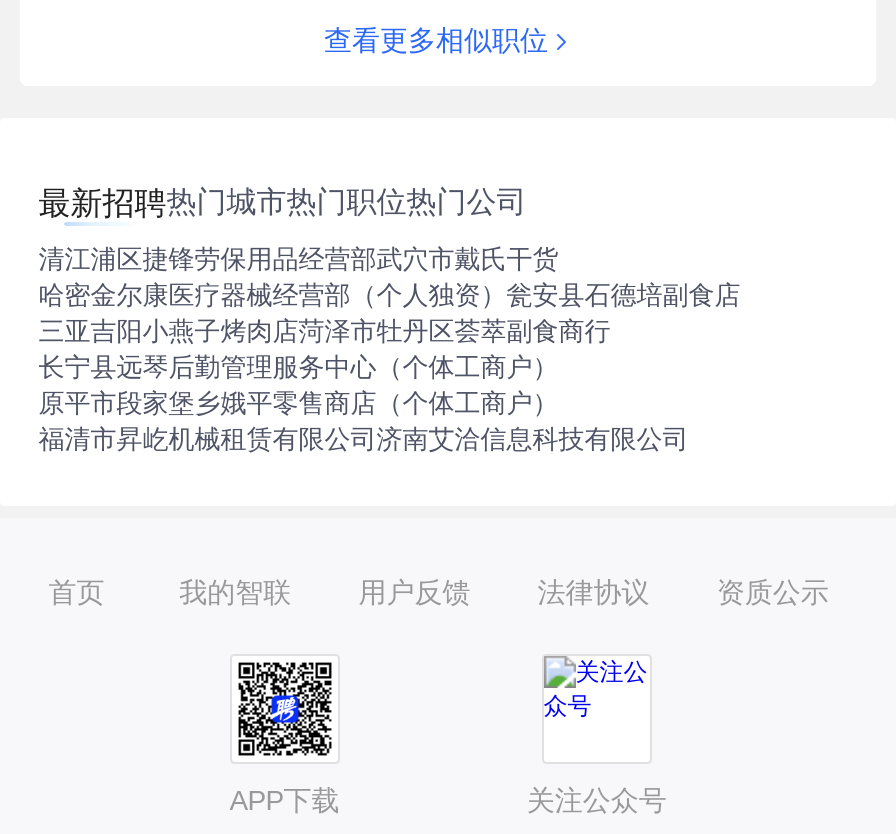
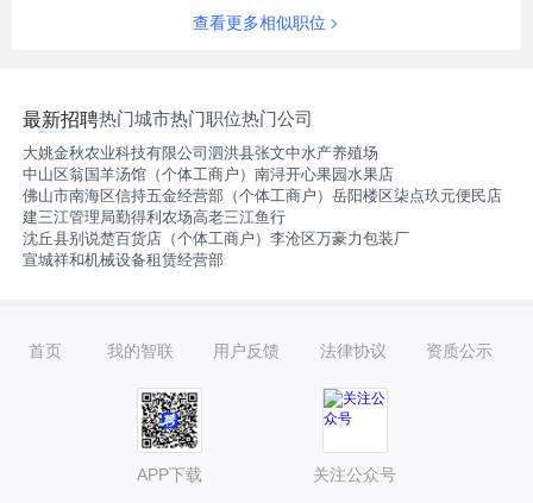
[38,245,740,455] 清江浦区捷锋劳保用品经营部武穴市戴氏干货 | 哈密金尔康医疗器械经营部（个人独资）瓮安县石德培副食店 | 三亚吉阳小燕子烤肉店菏泽市牡丹区荟萃副食商行 | 长宁县远琴后勤管理服务中心（个体工商户） | 原平市段家堡乡娥平零售商店（个体工商户） | 福清市昇屹机械租赁有限公司济南艾洽信息科技有限公司 -> [23,144,502,269] 大姚金秋农业科技有限公司泗洪县张文中水产养殖场 | 中山区翁国羊汤馆（个体工商户）南浔开心果园水果店 | 佛山市南海区信持五金经营部（个体工商户）岳阳楼区柒点玖元便民店 | 建三江管理局勤得利农场高老三江鱼行 | 沈丘县别说楚百货店（个体工商户）李沧区万豪力包装厂 | 宣城祥和机械设备租赁经营部

